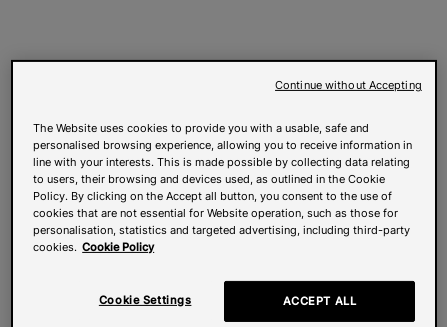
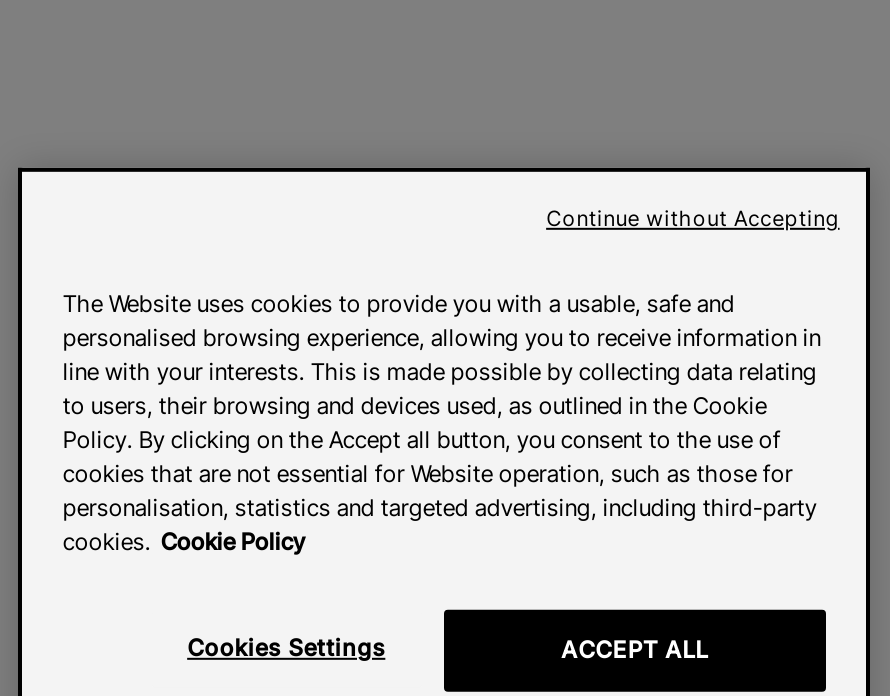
[99,293,191,307] Cookie Settings -> [187,635,385,663] Cookies Settings

